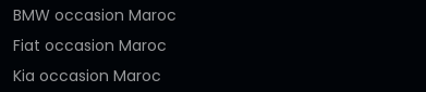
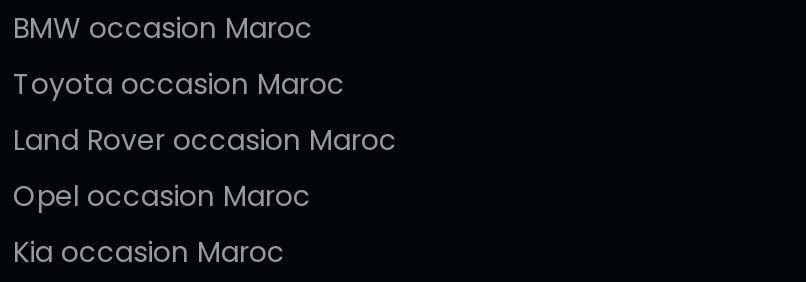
[13,35,167,57] Fiat occasion Maroc -> [13,65,397,217] Toyota occasion Maroc | Land Rover occasion Maroc | Opel occasion Maroc

